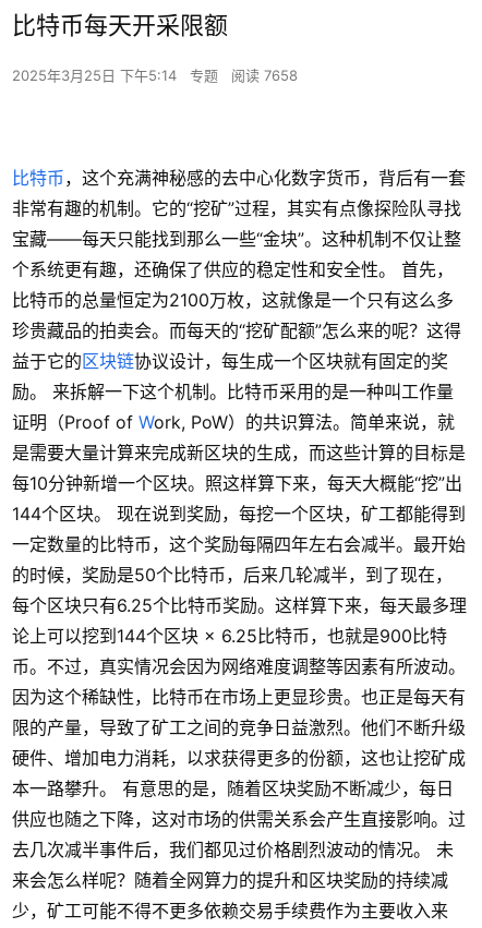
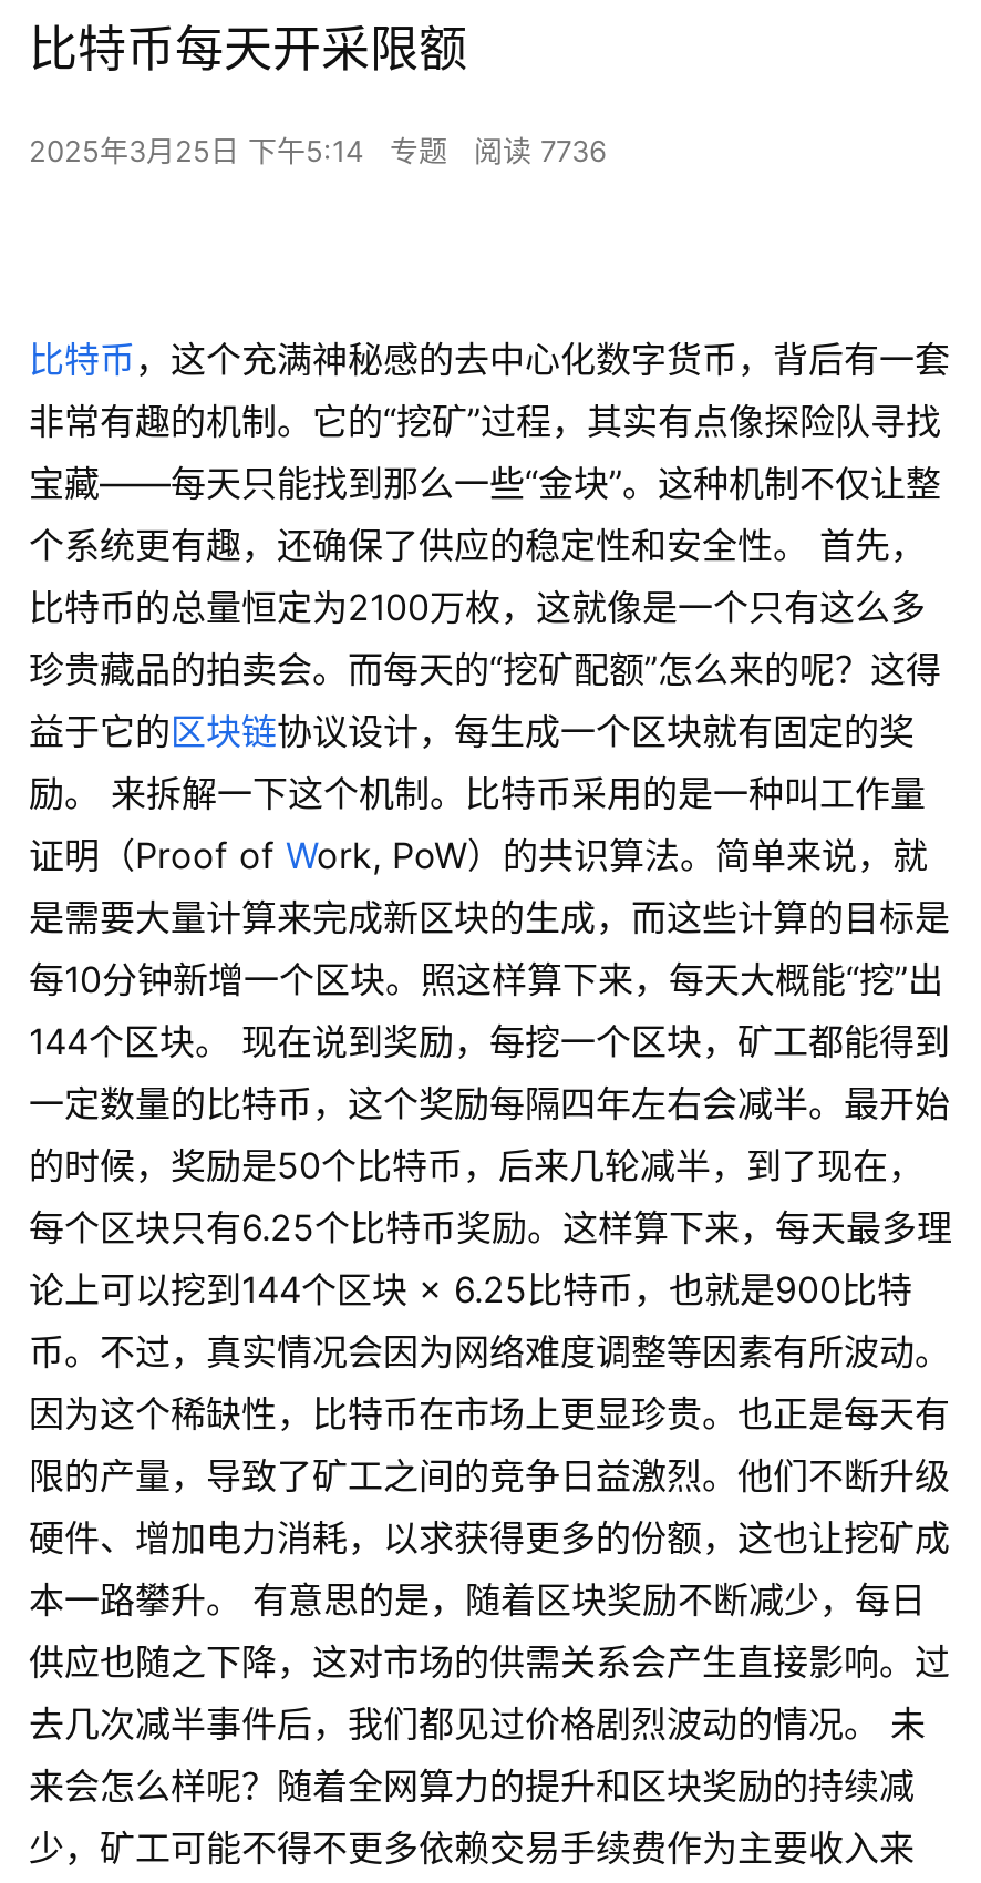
[12,67,298,84] 2025年3月25日 下午5:14 专题 阅读 7658 -> [29,133,607,169] 2025年3月25日 下午5:14 专题 阅读 7736

